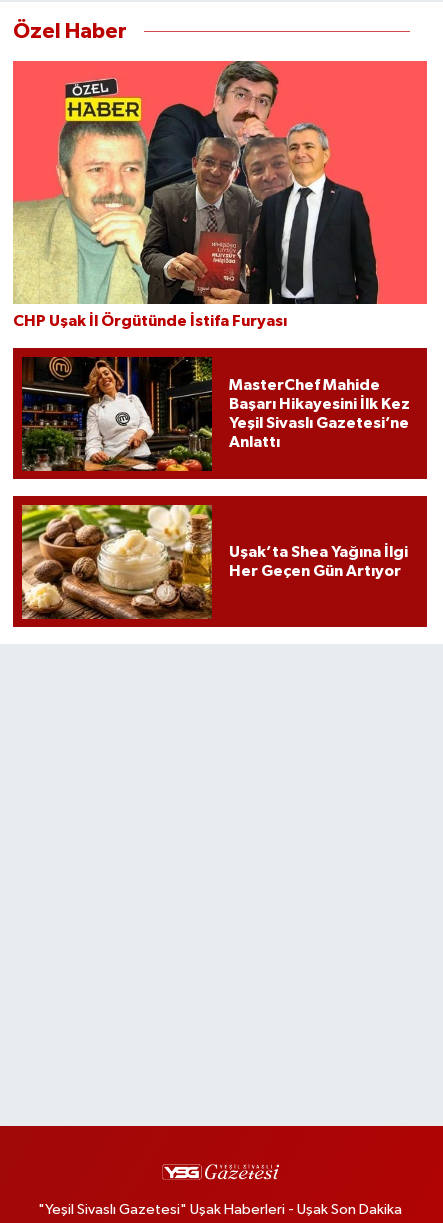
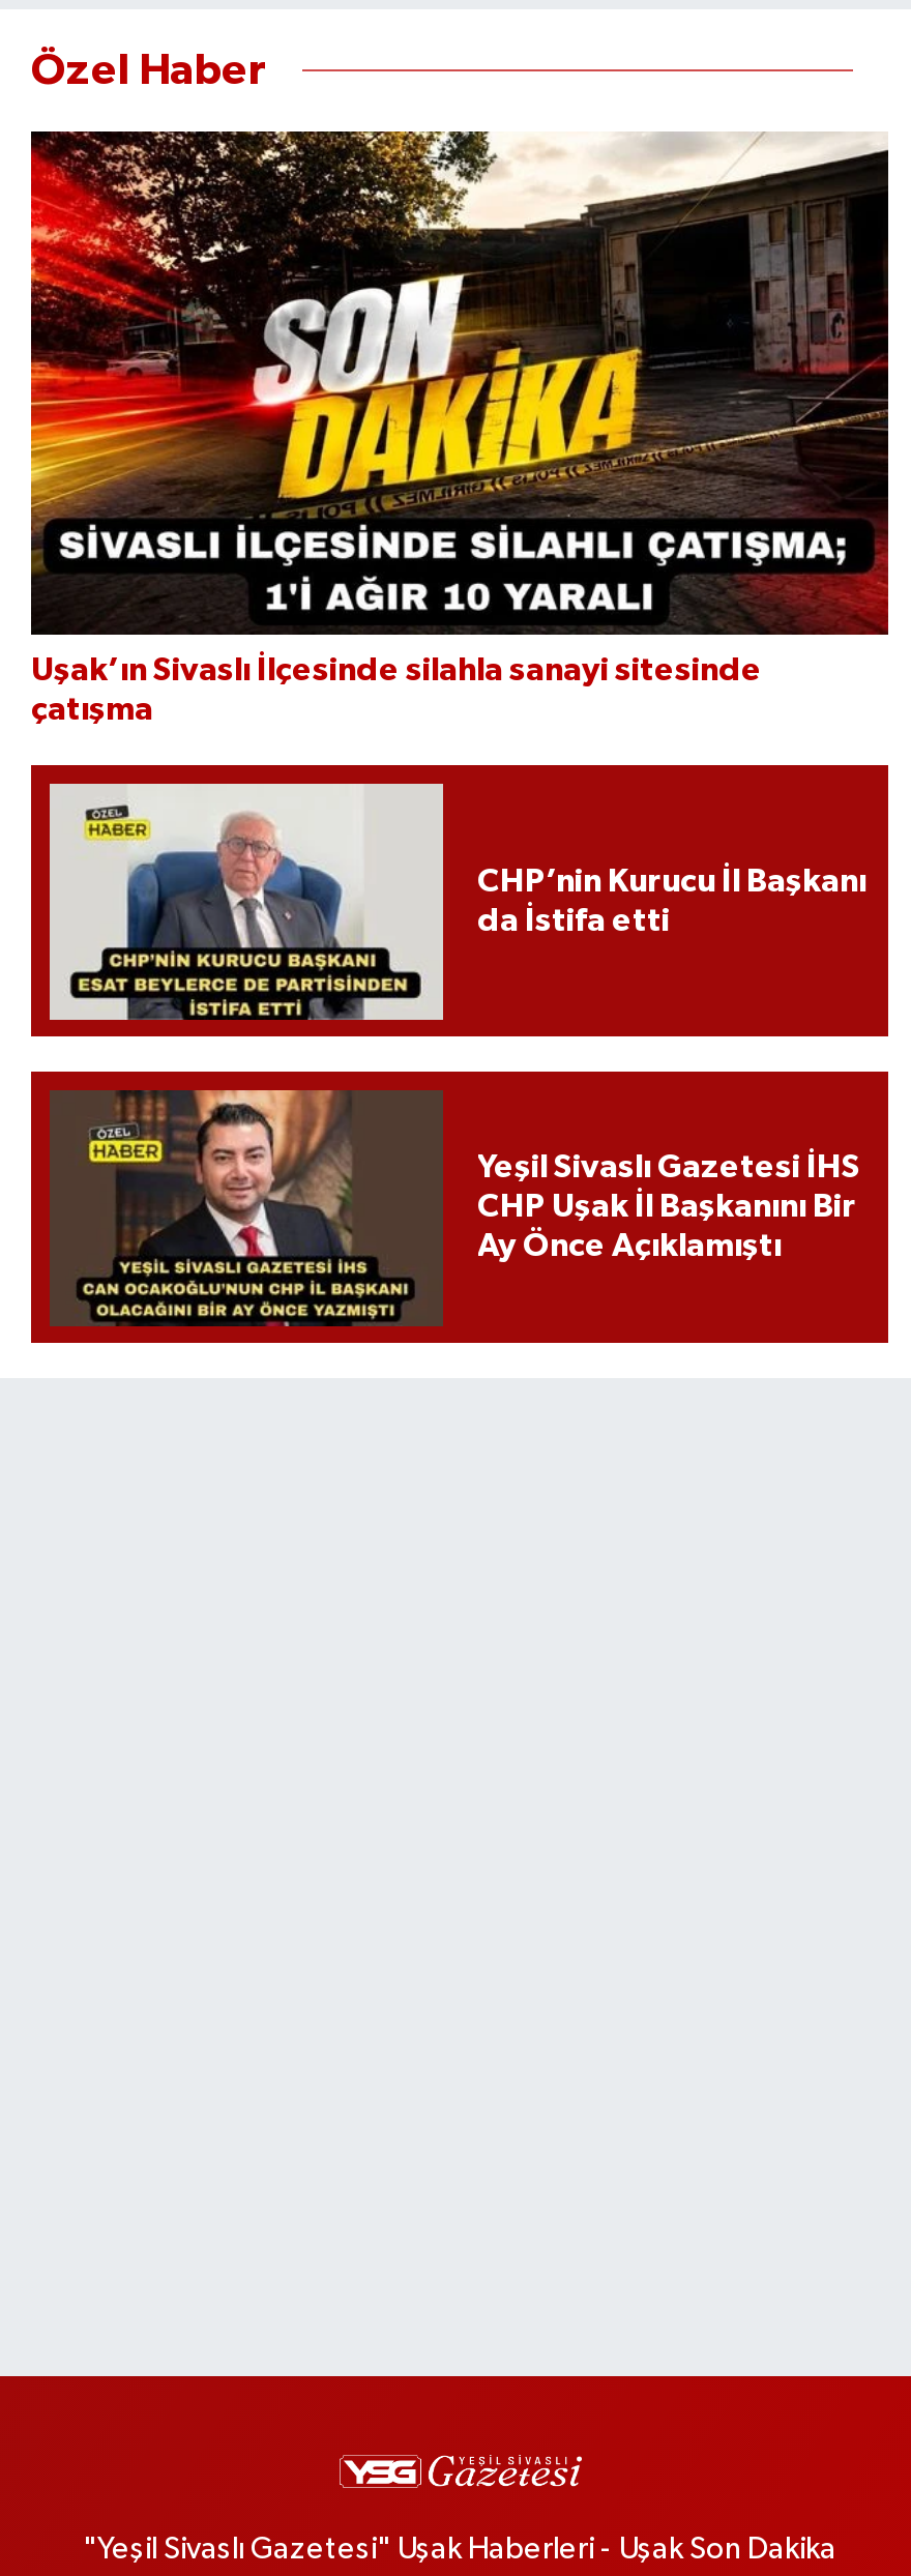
[12,60,428,329] [image] | CHP Uşak İl Örgütünde İstifa Furyası -> [29,129,890,727] [image] | Uşak’ın Sivaslı İlçesinde silahla sanayi sitesinde | çatışma
[21,356,409,472] [image] | MasterChef Mahide | Başarı Hikayesini İlk Kez | Yeşil Sivaslı Gazetesi’ne | Anlattı -> [48,782,866,1022] [image] | CHP’nin Kurucu İl Başkanı | da İstifa etti
[21,504,407,620] [image] | Uşak’ta Shea Yağına İlgi | Her Geçen Gün Artıyor -> [50,1088,860,1328] [image] | Yeşil Sivaslı Gazetesi İHS | CHP Uşak İl Başkanını Bir | Ay Önce Açıklamıştı

